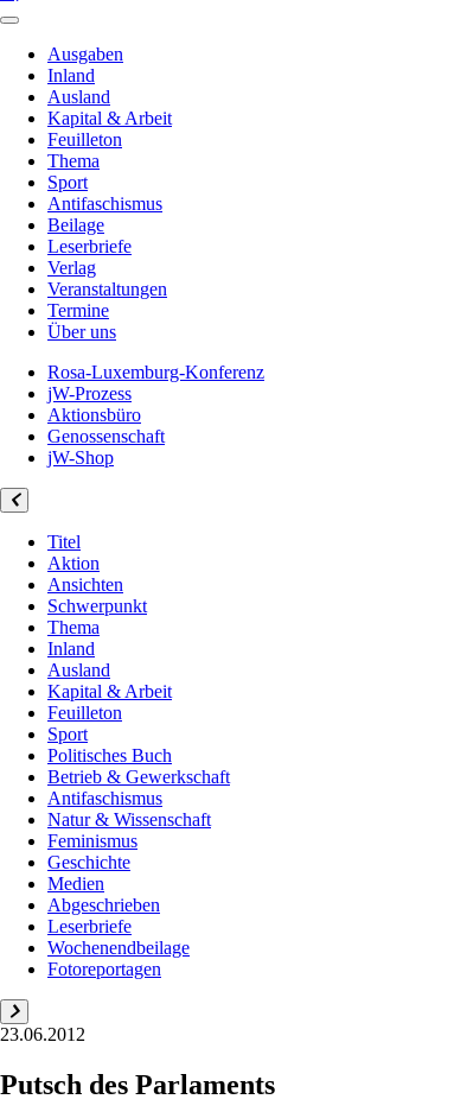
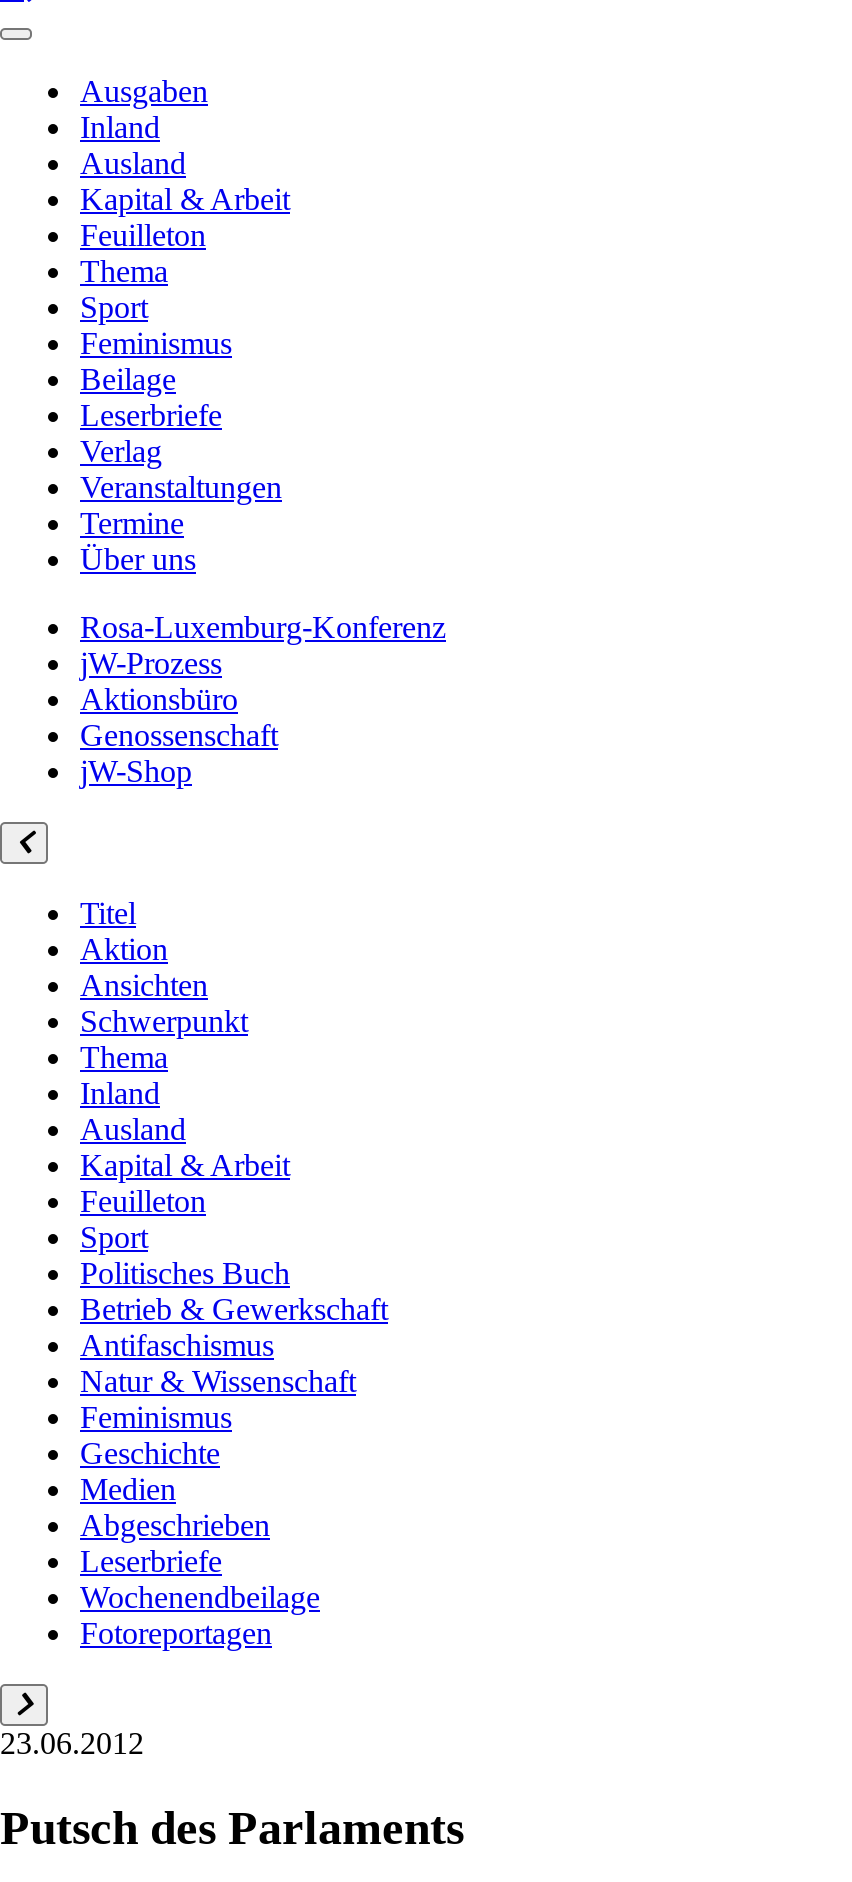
[47,193,162,214] Antifaschismus -> [80,326,232,360] Feminismus

